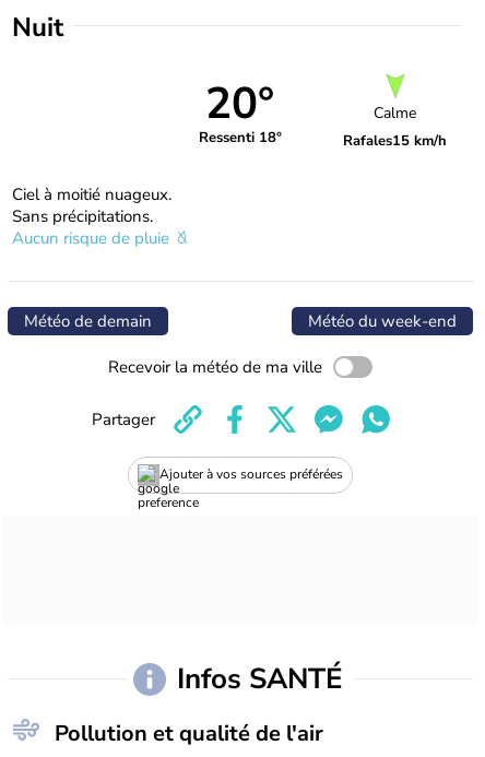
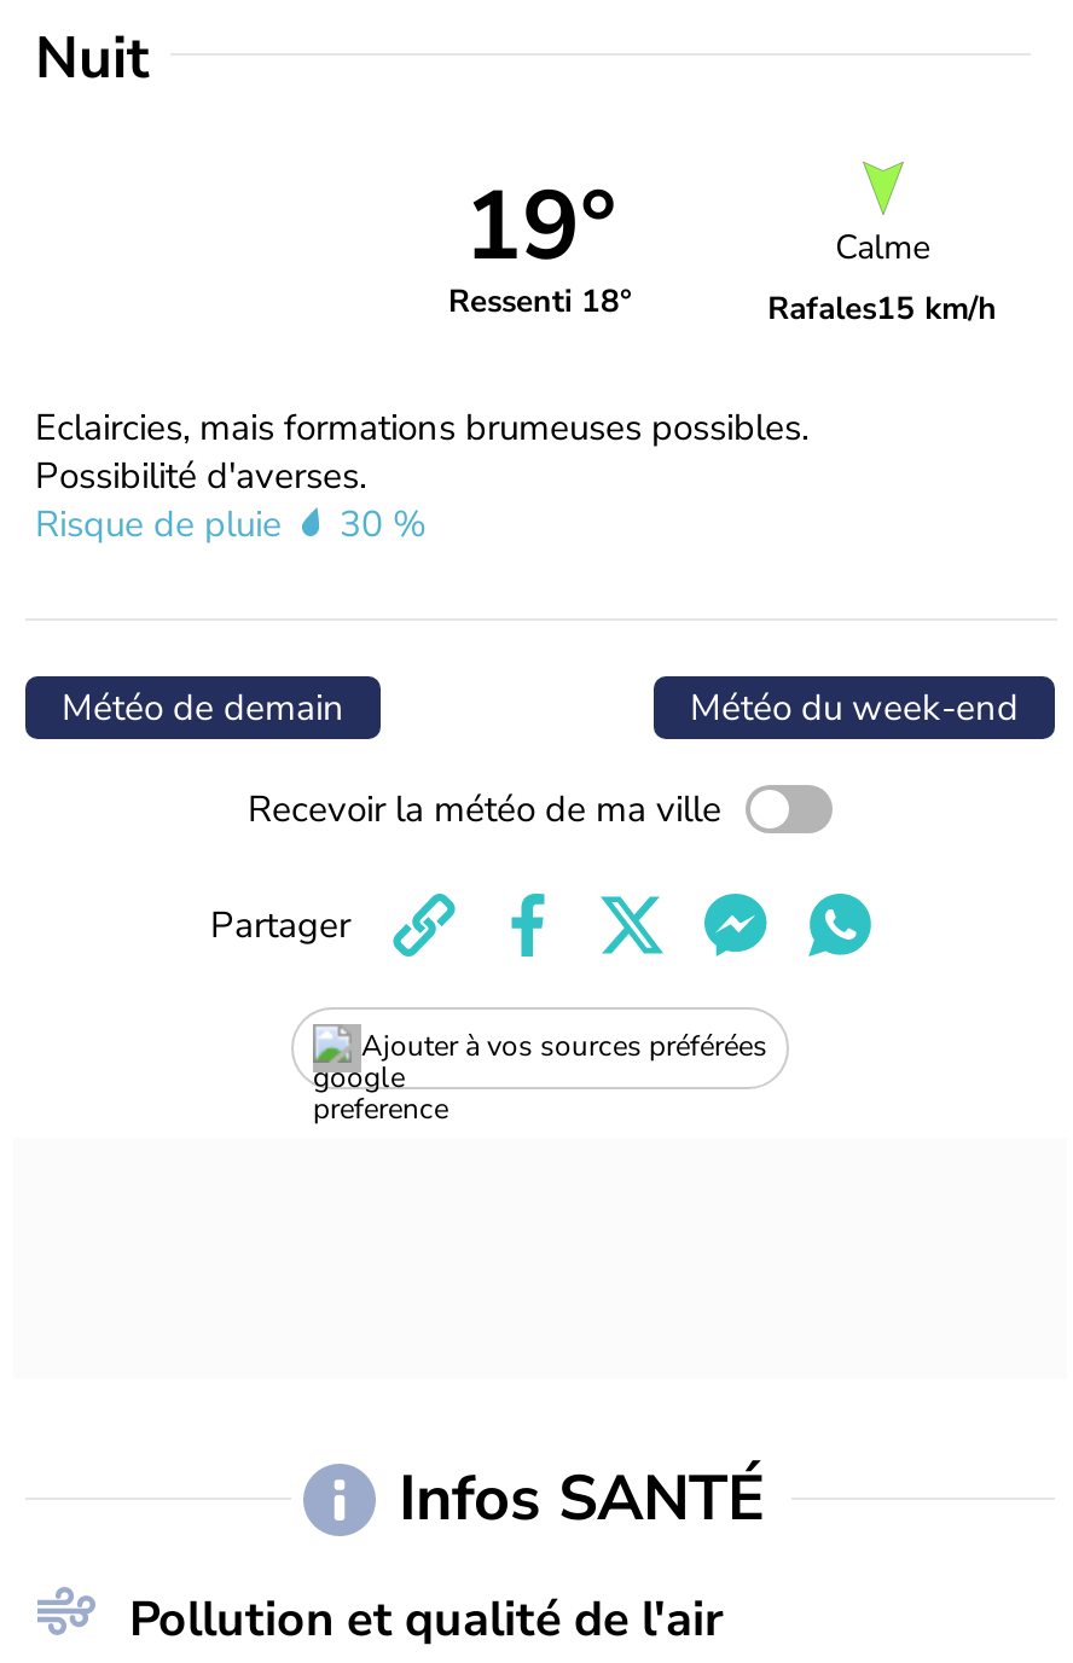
[206,75,275,134] 20° -> [464,163,616,293] 19°
[12,183,174,249] Ciel à moitié nuageux. | Sans précipitations. | Aucun risque de pluie -> [35,403,808,548] Eclaircies, mais formations brumeuses possibles. | Possibilité d'averses. | Risque de pluie | 30 %

